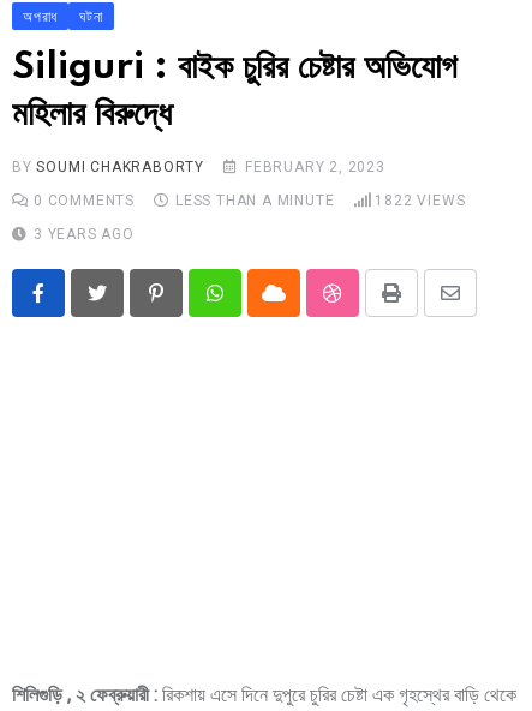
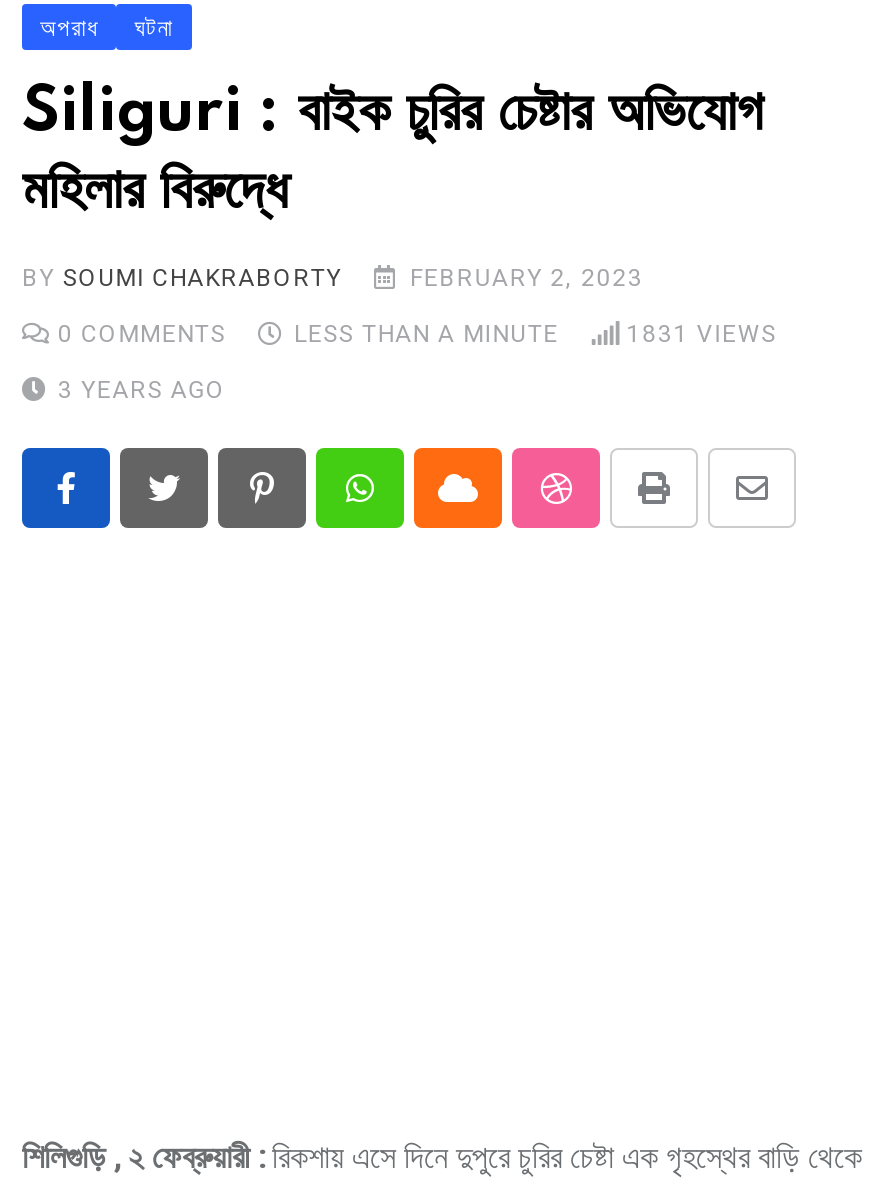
[375,192,465,209] 1822 VIEWS -> [627,320,777,348] 1831 VIEWS

